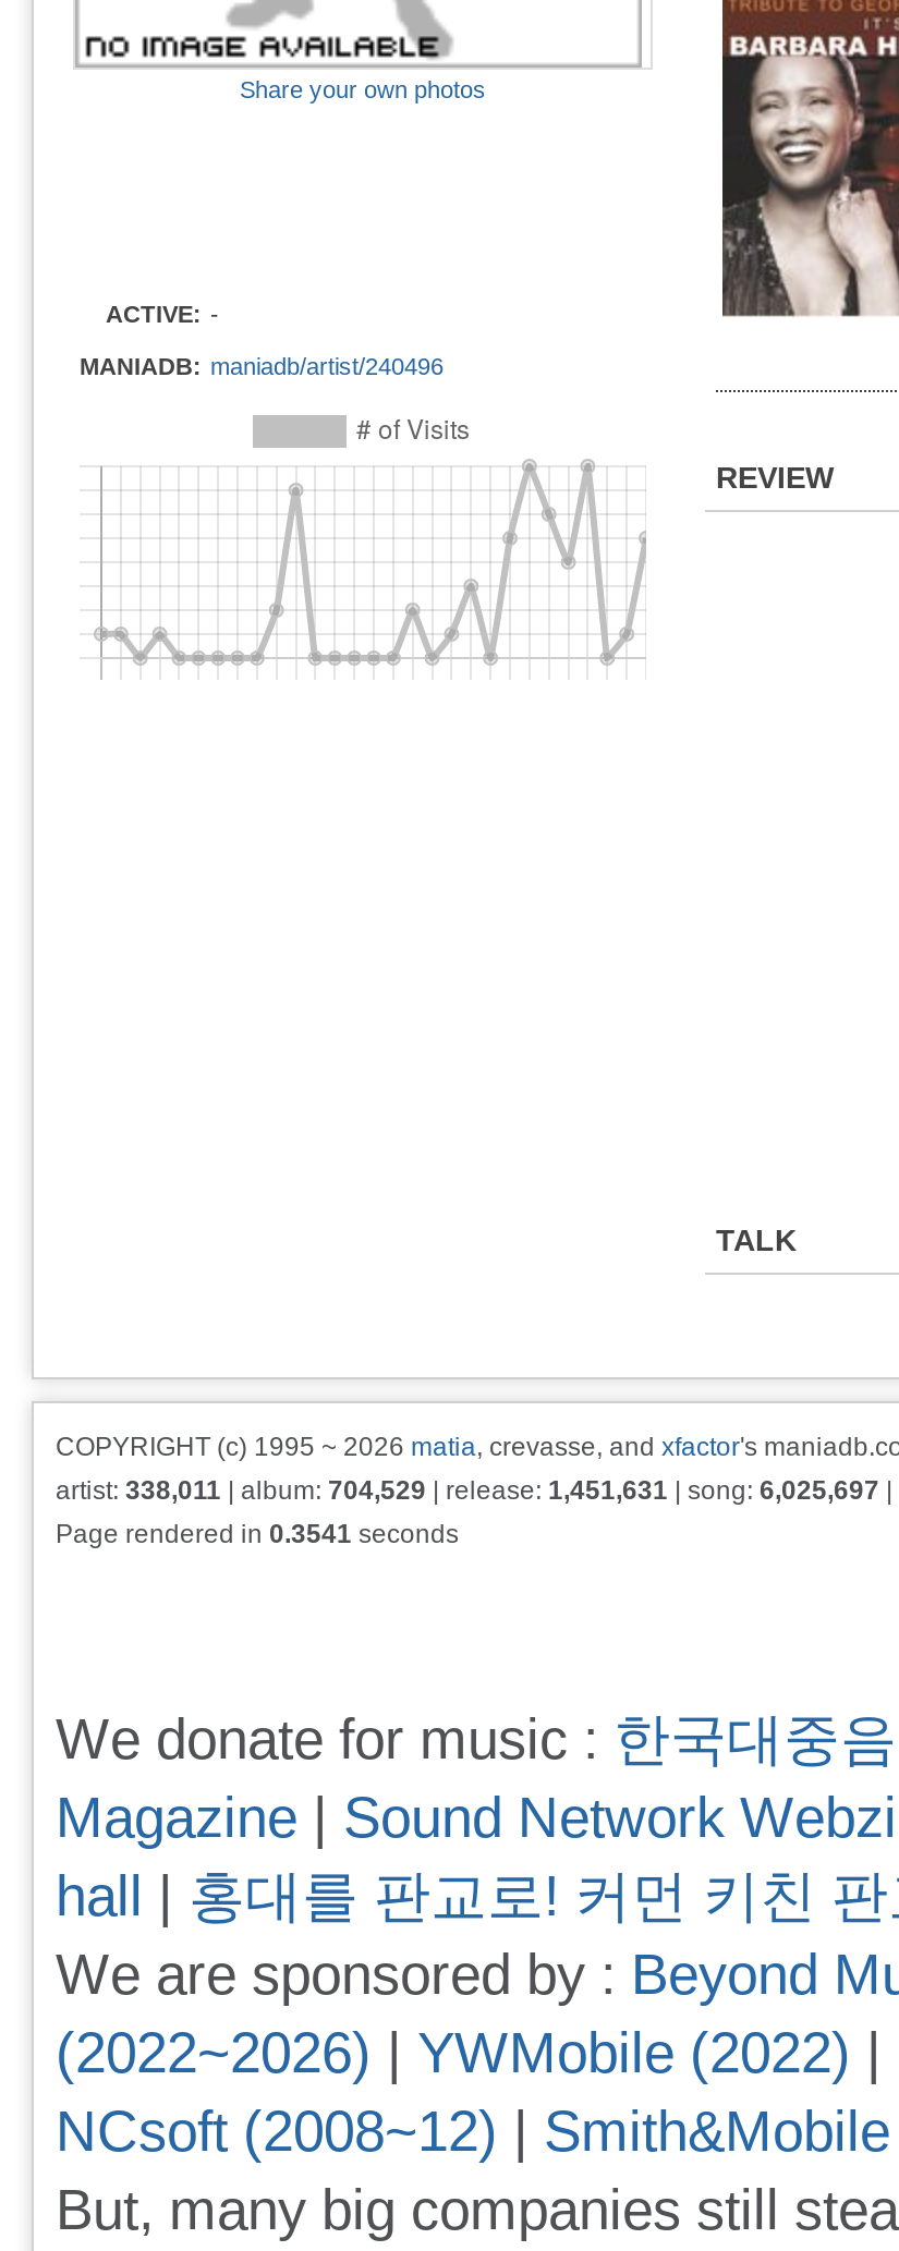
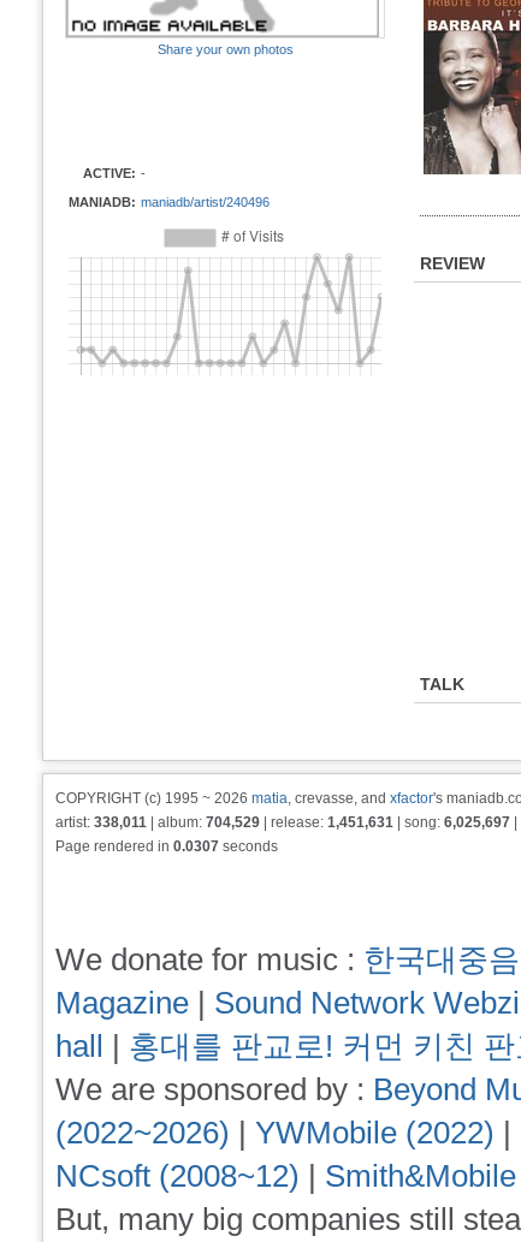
[56,1519,459,1549] Page rendered in 0.3541 seconds -> [55,838,278,855] Page rendered in 0.0307 seconds

